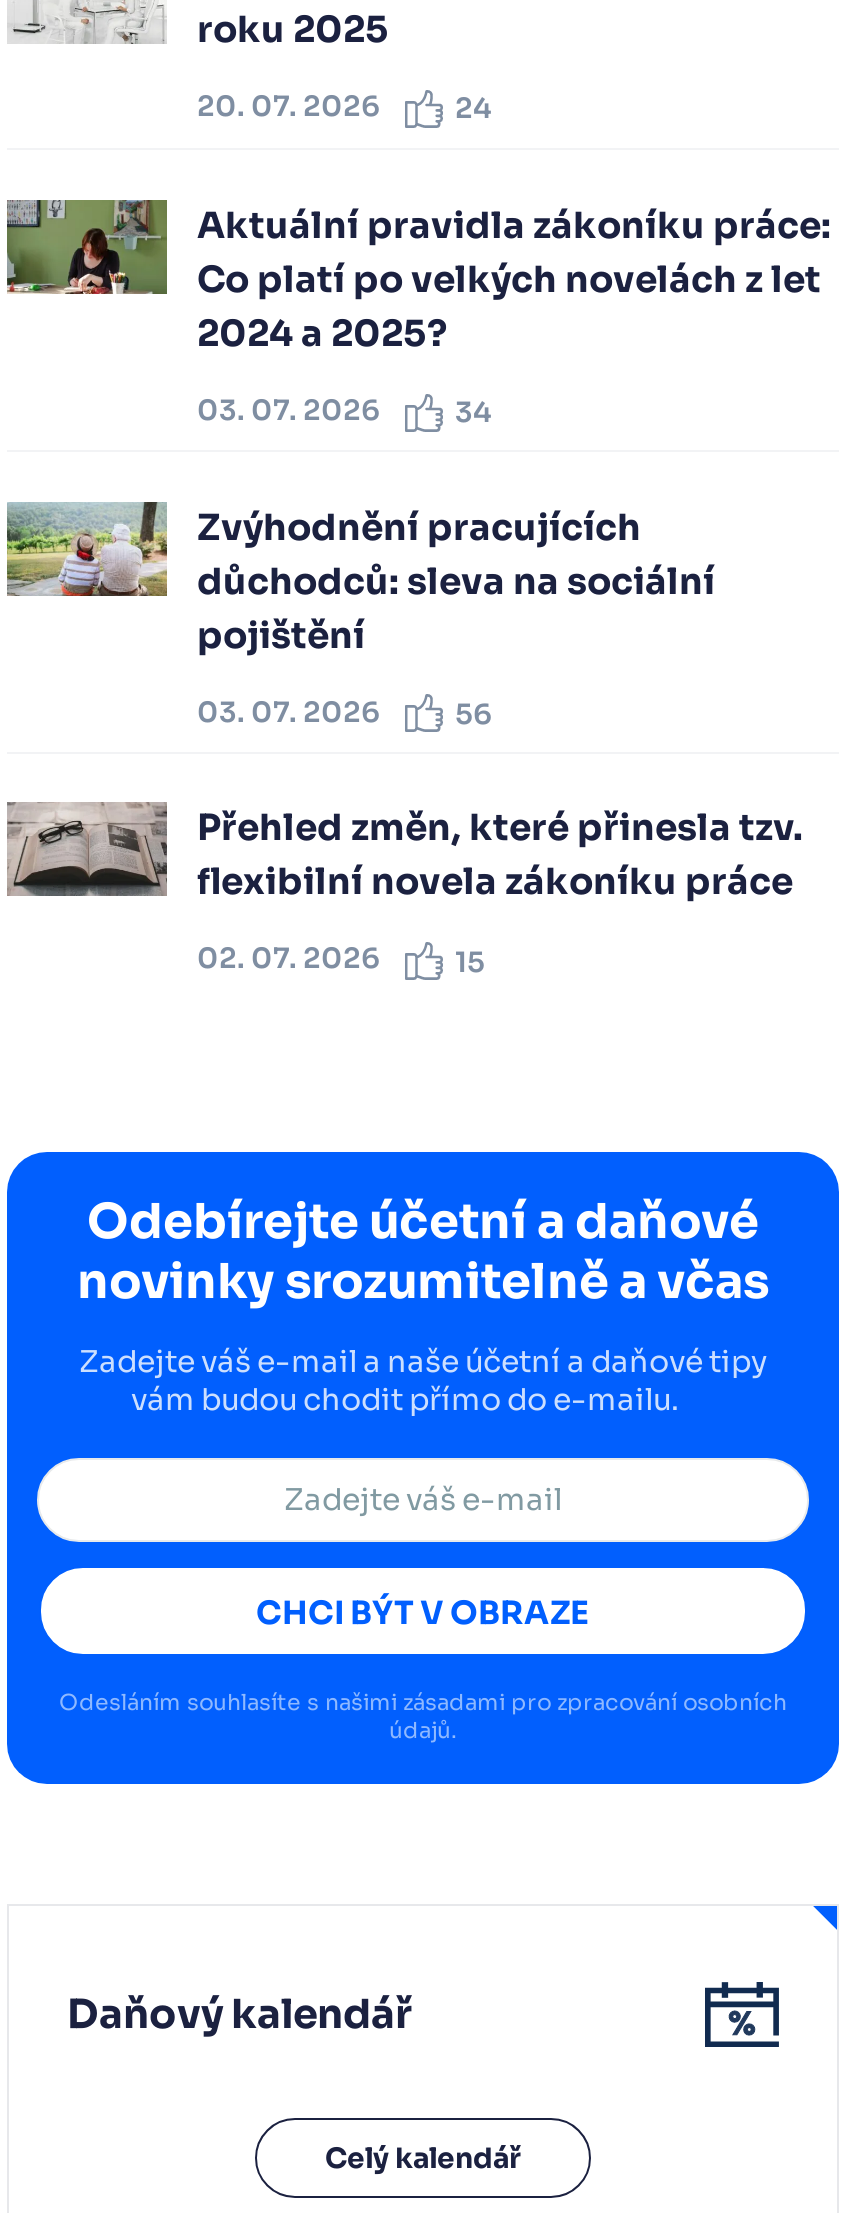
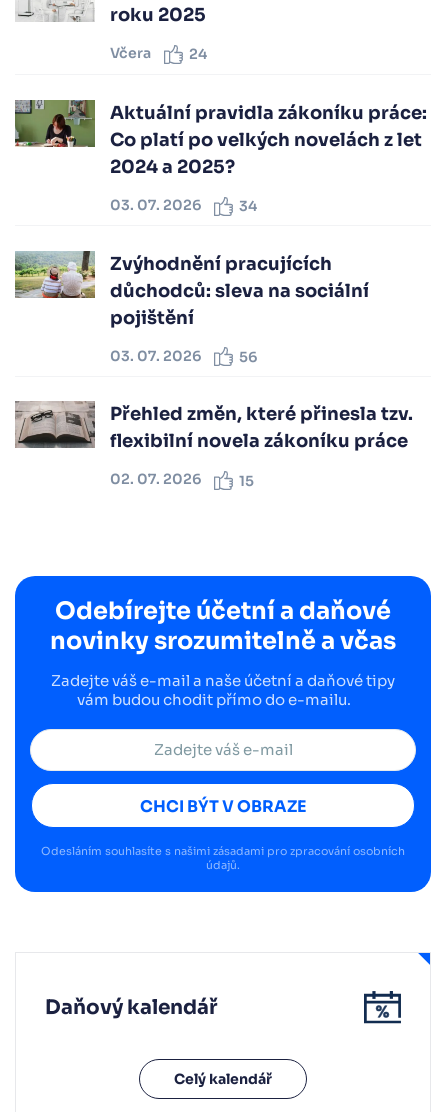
[197,88,379,124] 20. 07. 2026 -> [110,44,151,62] Včera

